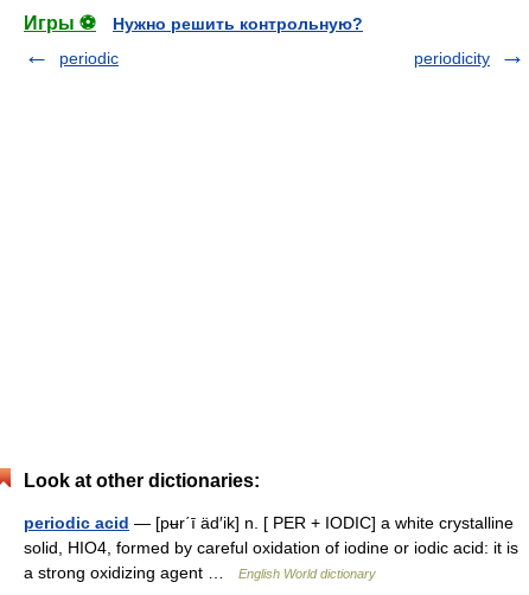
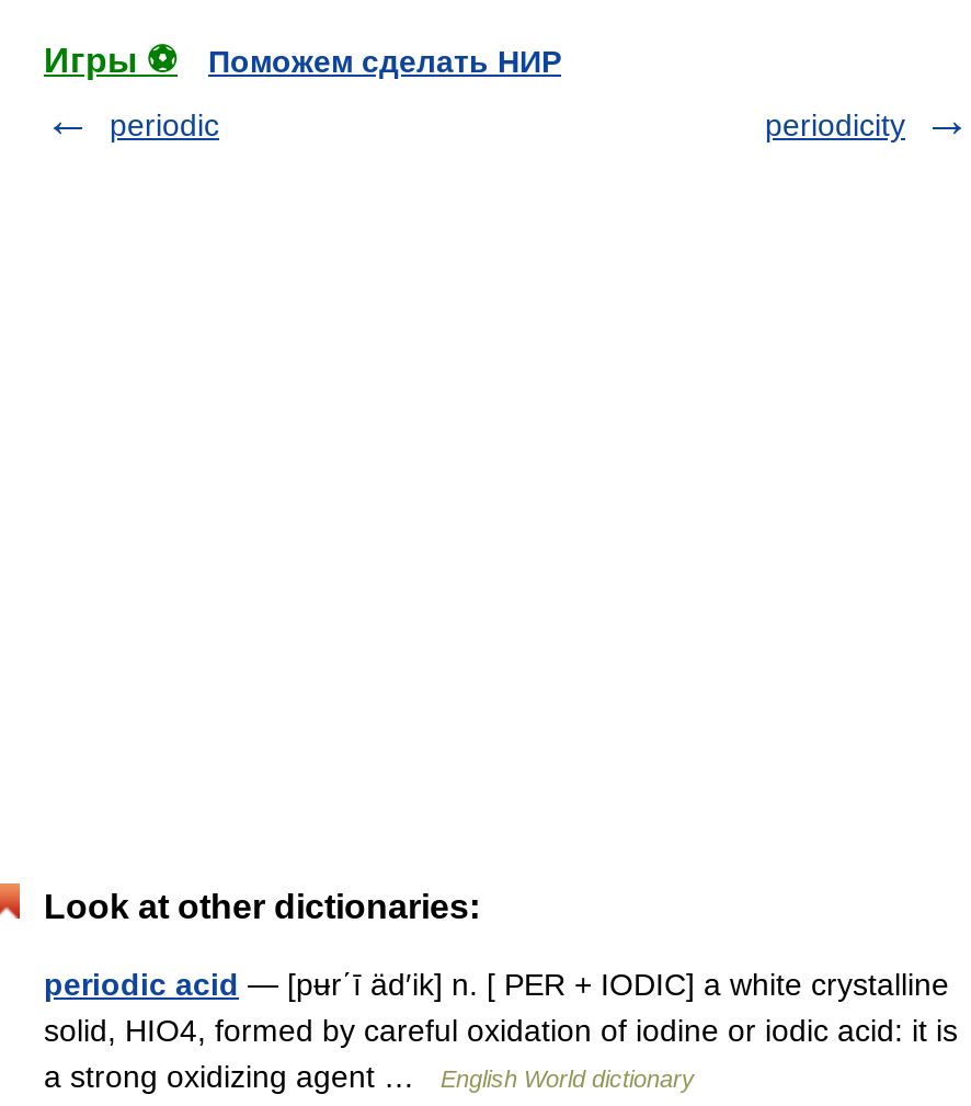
[113,14,363,33] Нужно решить контрольную? -> [208,44,561,79] Поможем сделать НИР

